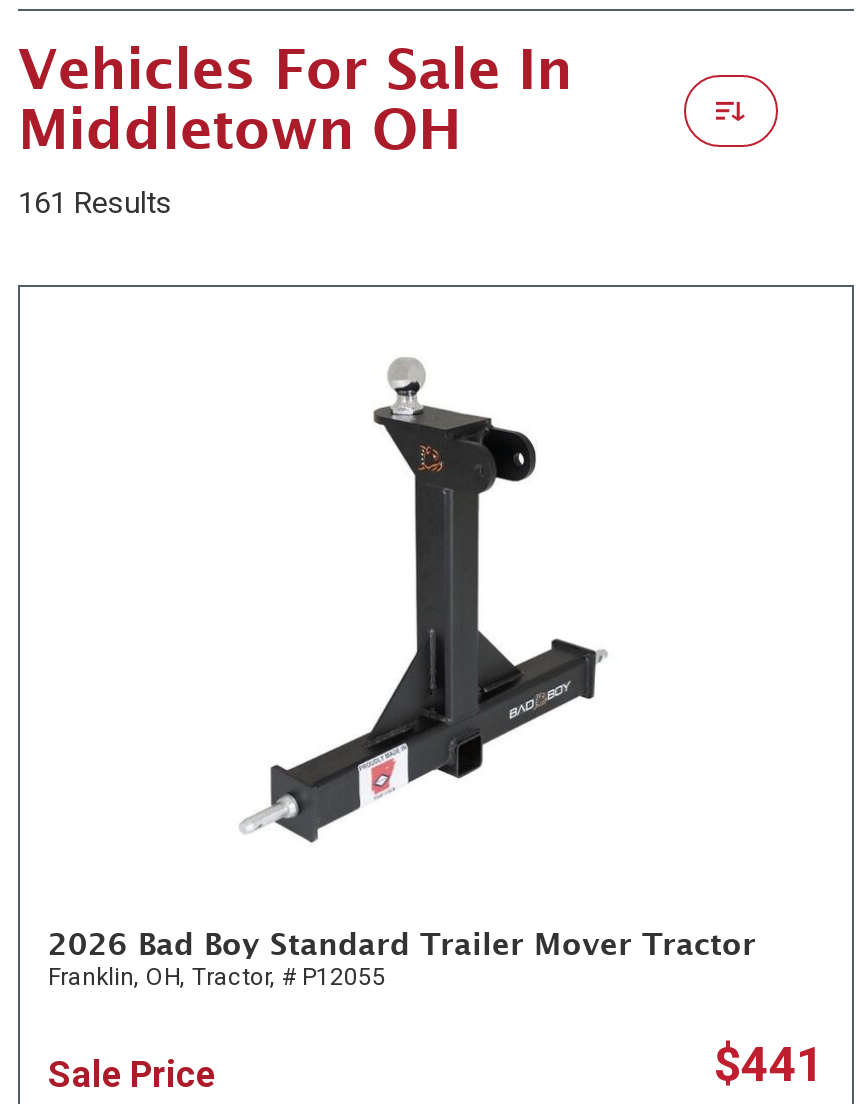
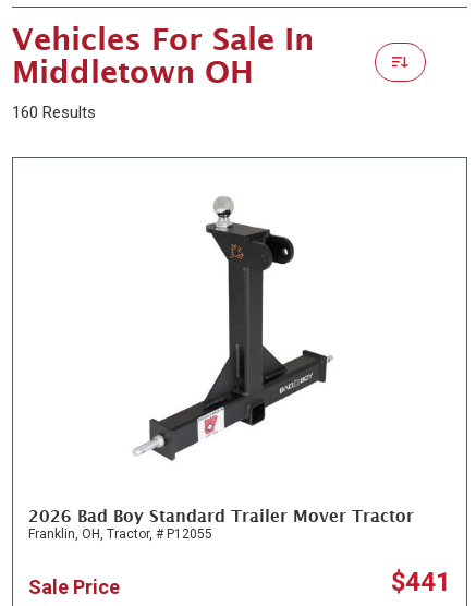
[18,185,172,221] 161 Results -> [12,102,96,122] 160 Results

